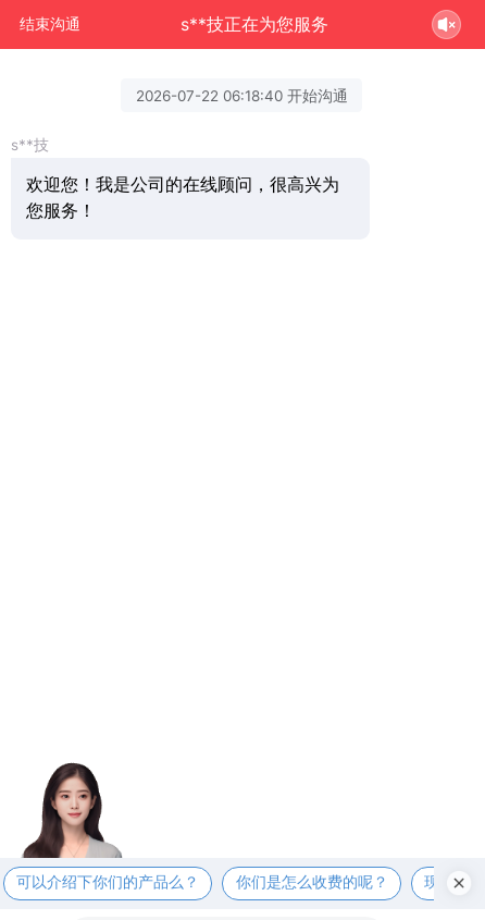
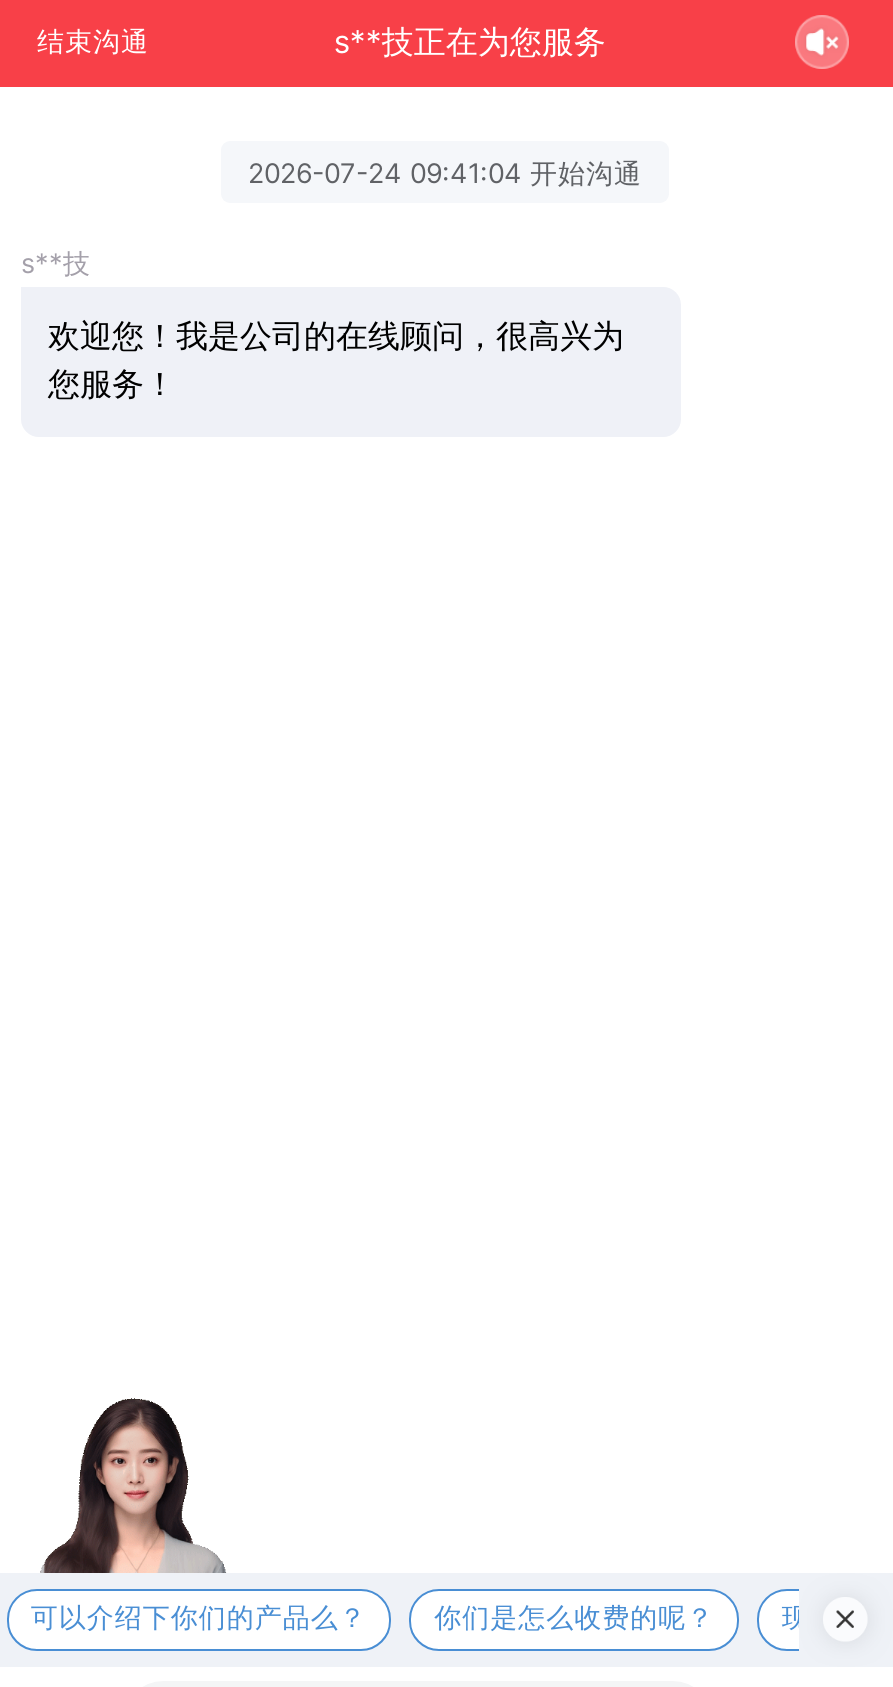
[135,87,347,104] 2026-07-22 06:18:40 开始沟通 -> [248,156,642,188] 2026-07-24 09:41:04 开始沟通

